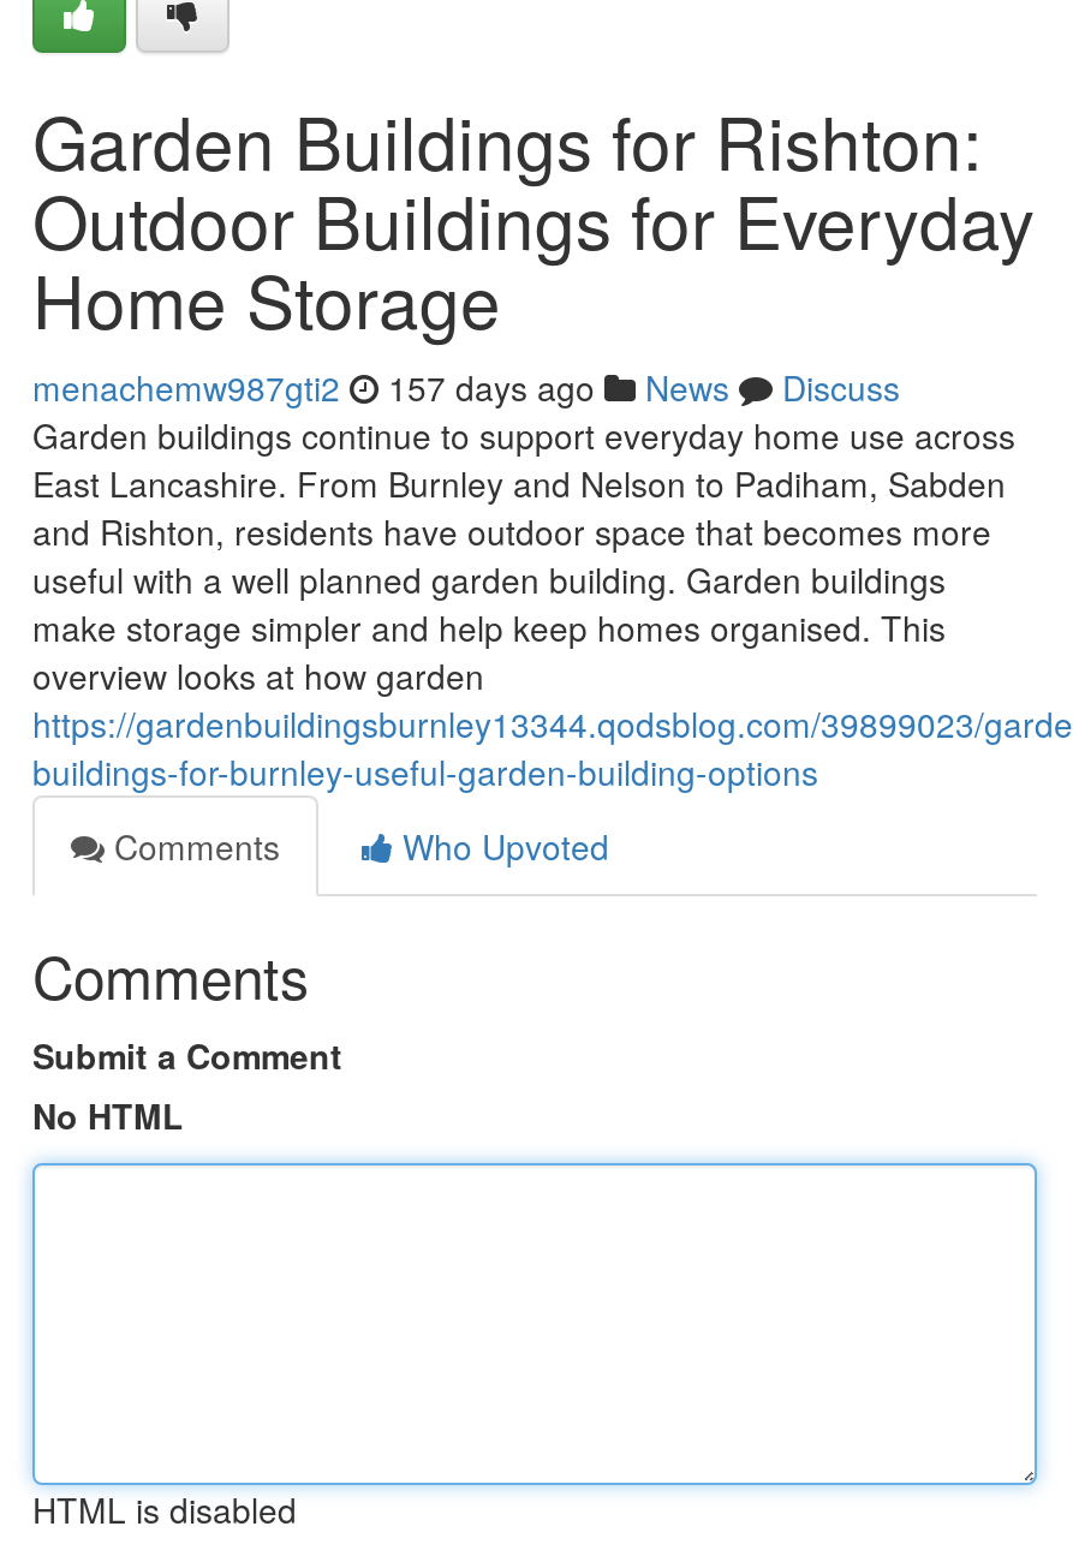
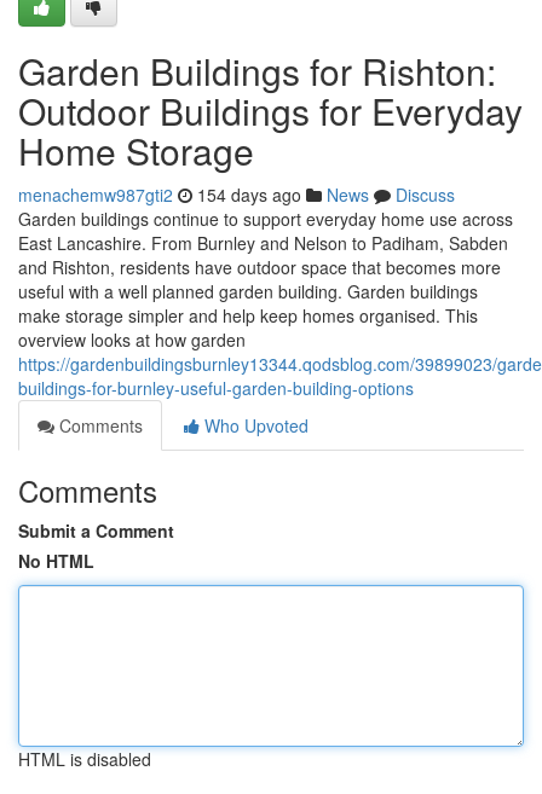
[32,363,900,411] menachemw987gti2 157 days ago News Discuss -> [18,182,455,207] menachemw987gti2 154 days ago News Discuss

